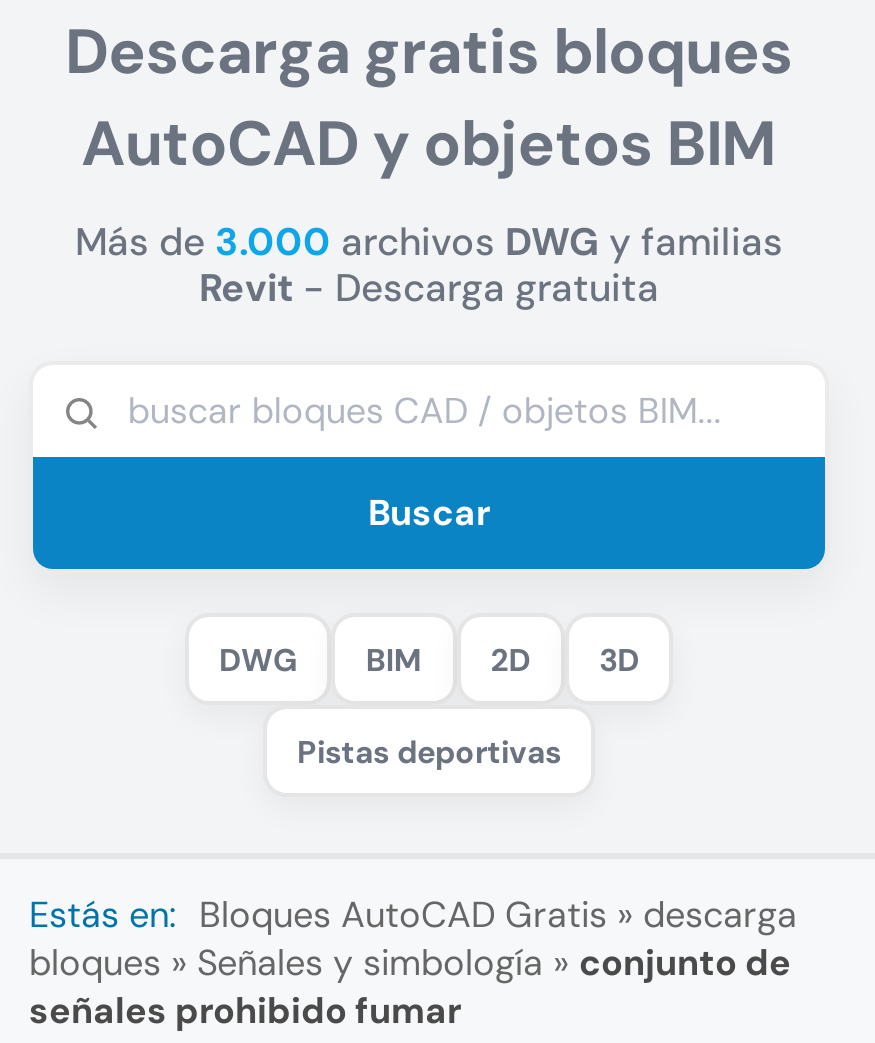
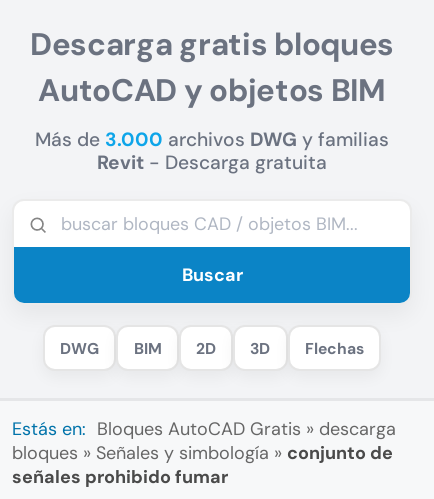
[297,730,561,772] Pistas deportivas -> [305,337,364,358] Flechas

